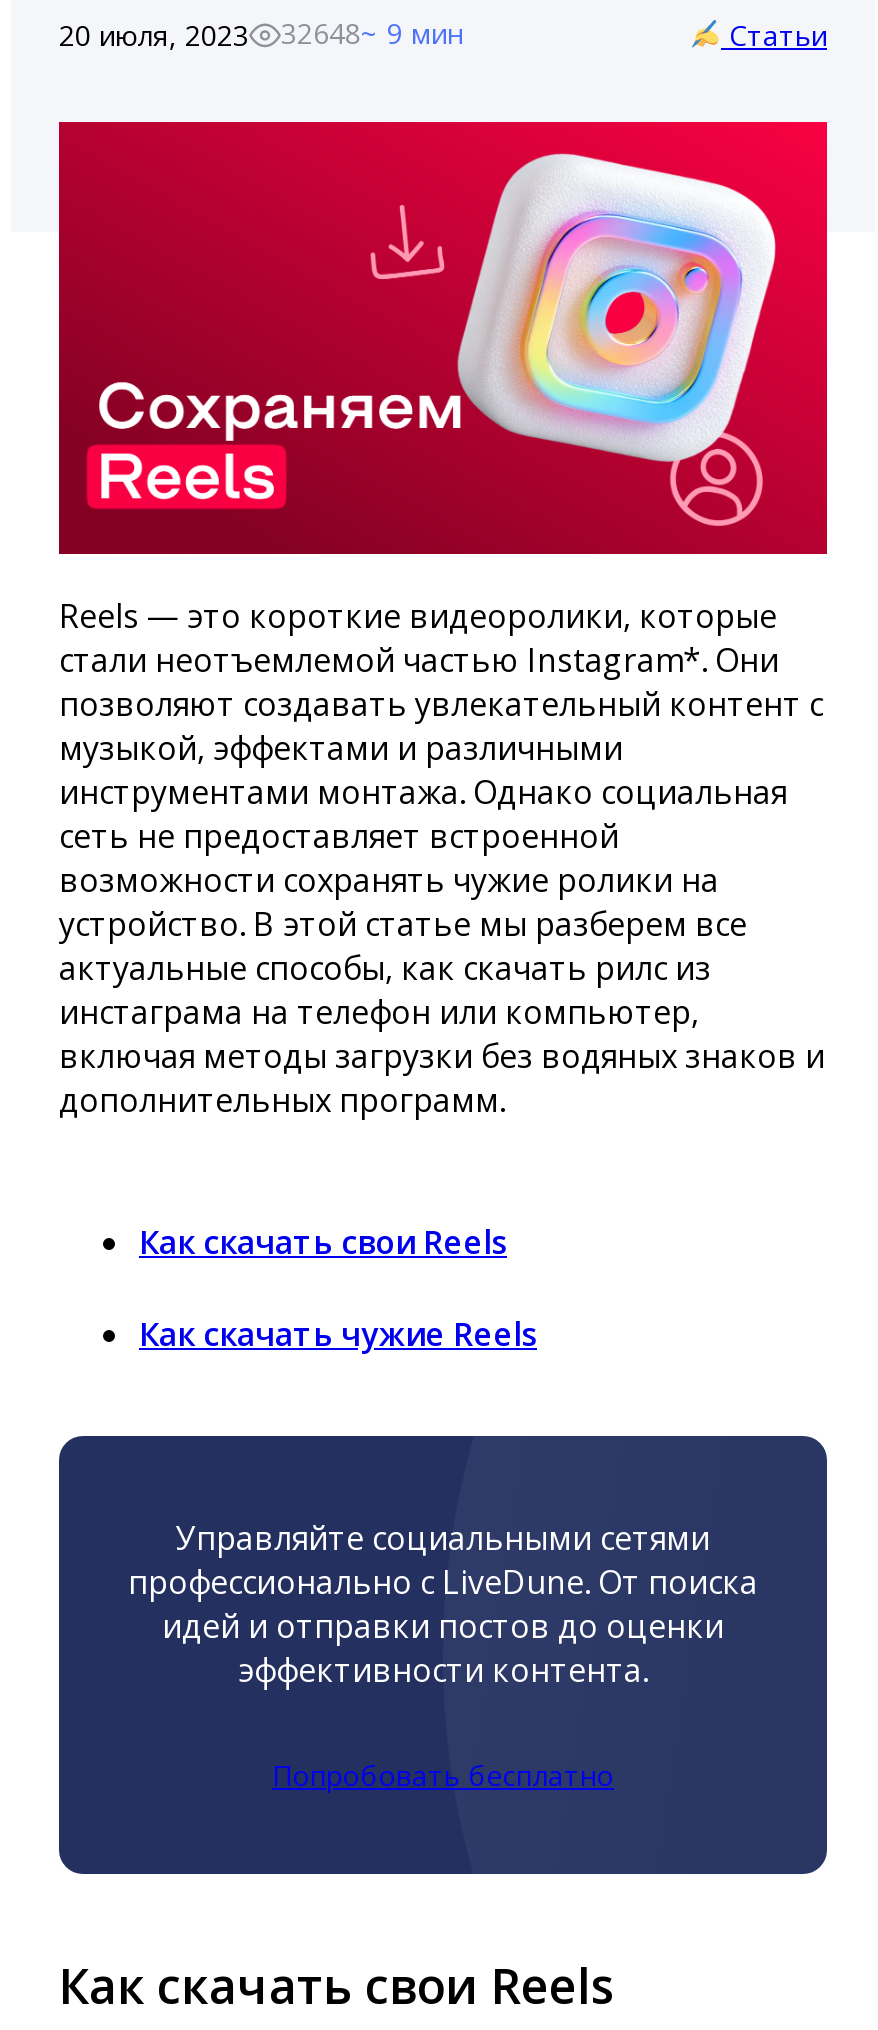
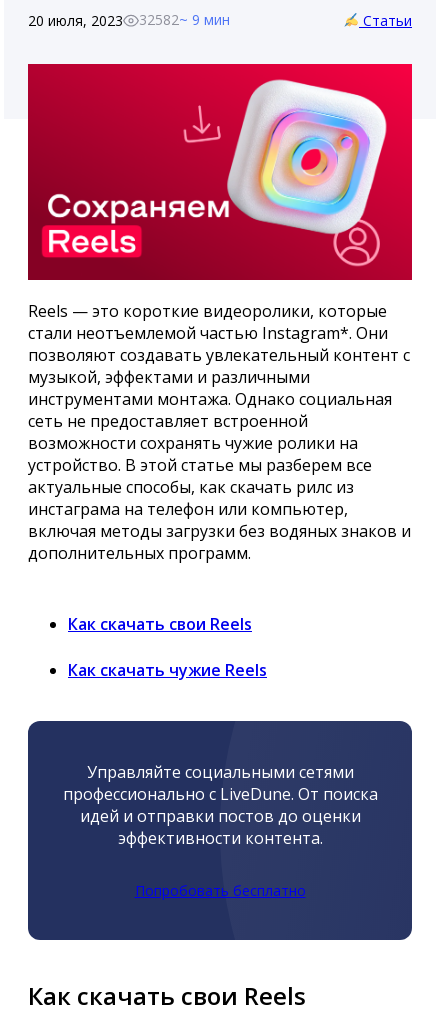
[59,14,463,53] 20 июля, 2023 32648~ 9 мин -> [28,10,230,29] 20 июля, 2023 32582~ 9 мин

